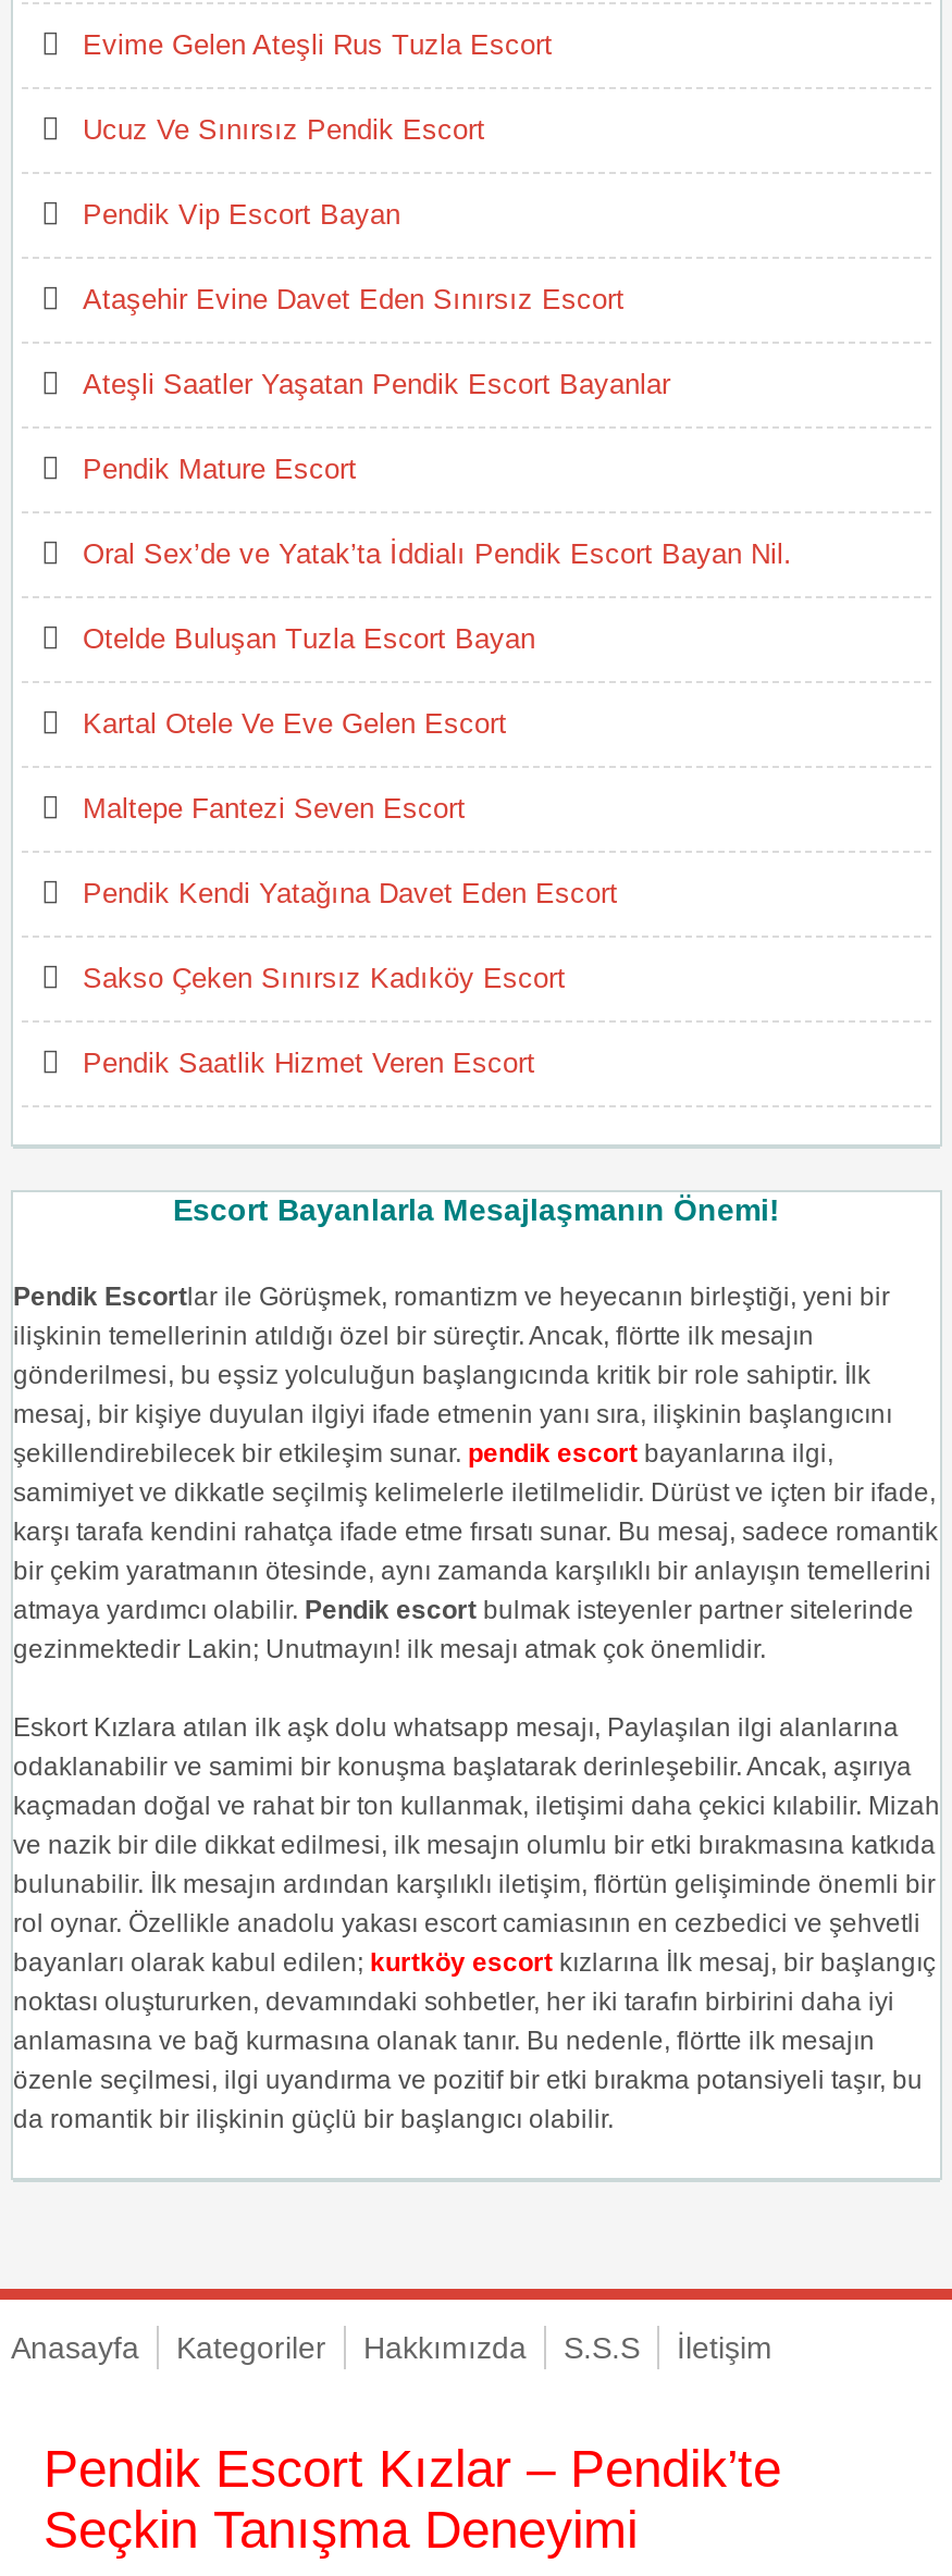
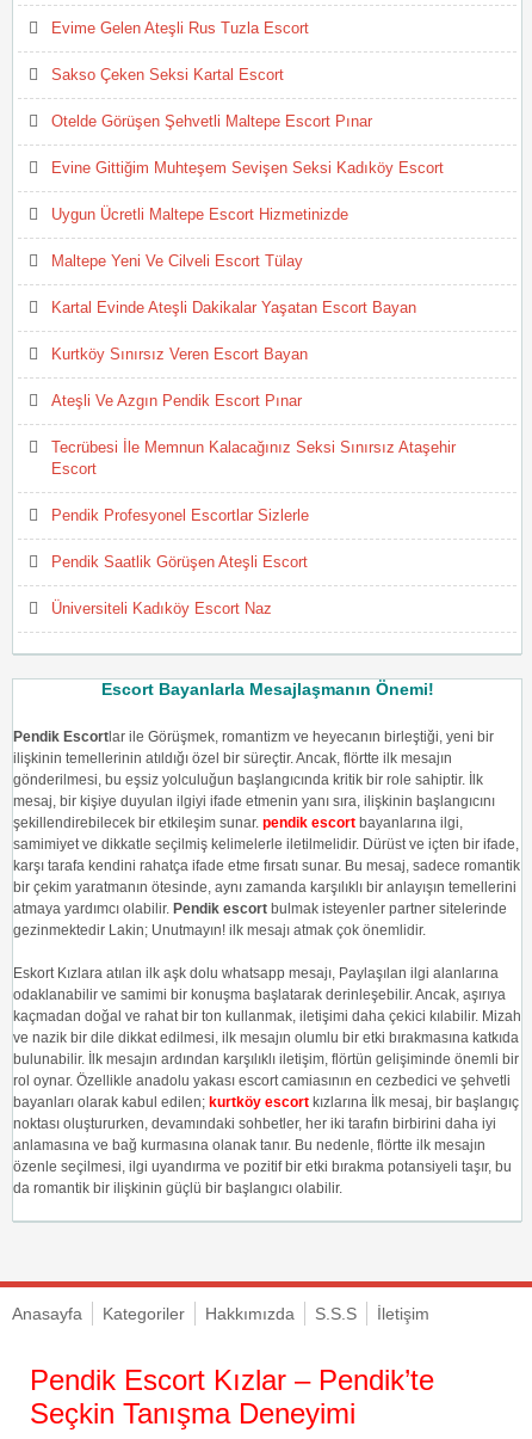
[83,114,485,146] Ucuz Ve Sınırsız Pendik Escort -> [51,66,284,84] Sakso Çeken Seksi Kartal Escort
[83,199,400,231] Pendik Vip Escort Bayan -> [51,113,372,131] Otelde Görüşen Şehvetli Maltepe Escort Pınar
[83,283,625,316] Ataşehir Evine Davet Eden Sınırsız Escort -> [51,159,444,177] Evine Gittiğim Muhteşem Sevişen Seksi Kadıköy Escort
[83,368,670,401] Ateşli Saatler Yaşatan Pendik Escort Bayanlar -> [51,206,348,224] Uygun Ücretli Maltepe Escort Hizmetinizde
[83,453,357,486] Pendik Mature Escort -> [51,252,303,270] Maltepe Yeni Ve Cilveli Escort Tülay
[83,538,792,571] Oral Sex’de ve Yatak’ta İddialı Pendik Escort Bayan Nil. -> [51,299,416,317] Kartal Evinde Ateşli Dakikalar Yaşatan Escort Bayan
[83,623,535,656] Otelde Buluşan Tuzla Escort Bayan -> [51,345,308,363] Kurtköy Sınırsız Veren Escort Bayan
[83,708,507,740] Kartal Otele Ve Eve Gelen Escort -> [51,392,302,410] Ateşli Ve Azgın Pendik Escort Pınar
[83,793,466,825] Maltepe Fantezi Seven Escort -> [51,439,456,478] Tecrübesi İle Memnun Kalacağınız Seksi Sınırsız Ataşehir | Escort
[83,877,618,910] Pendik Kendi Yatağına Davet Eden Escort -> [51,507,309,525] Pendik Profesyonel Escortlar Sizlerle
[83,962,566,995] Sakso Çeken Sınırsız Kadıköy Escort -> [51,553,308,571] Pendik Saatlik Görüşen Ateşli Escort
[83,1047,535,1080] Pendik Saatlik Hizmet Veren Escort -> [51,600,272,618] Üniversiteli Kadıköy Escort Naz

